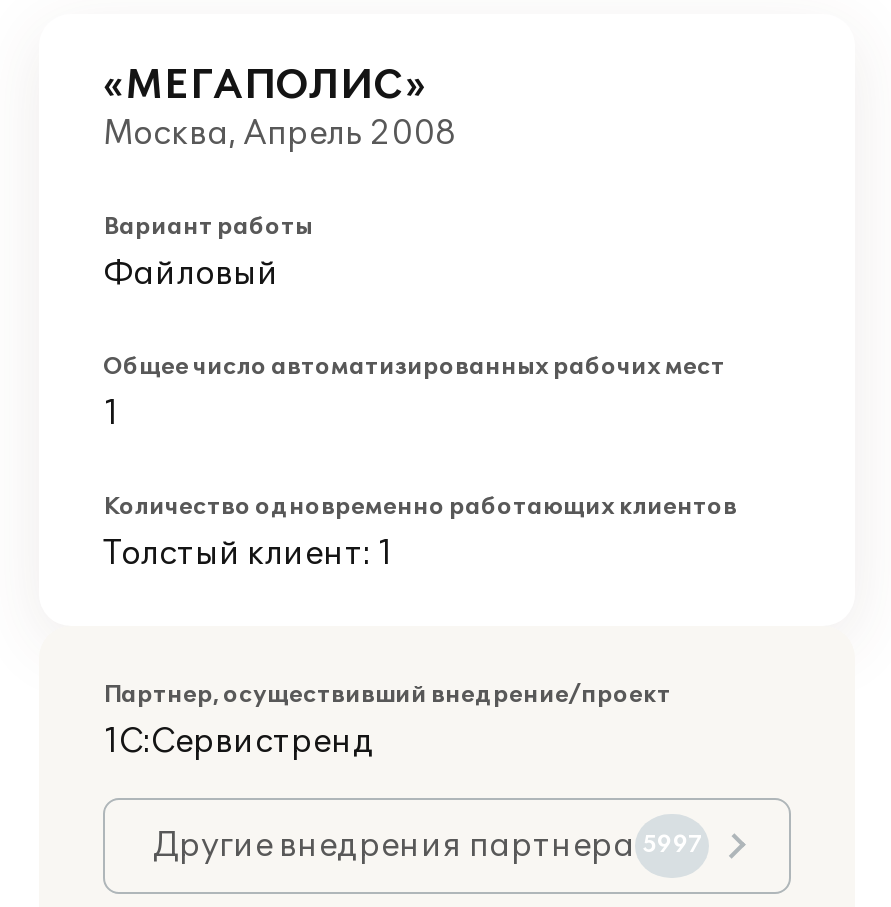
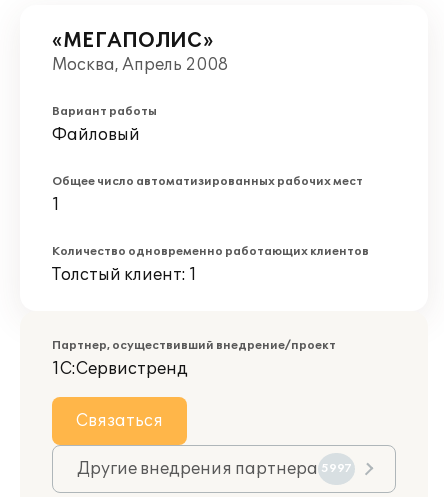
none -> [76,411,163,431] Связаться

